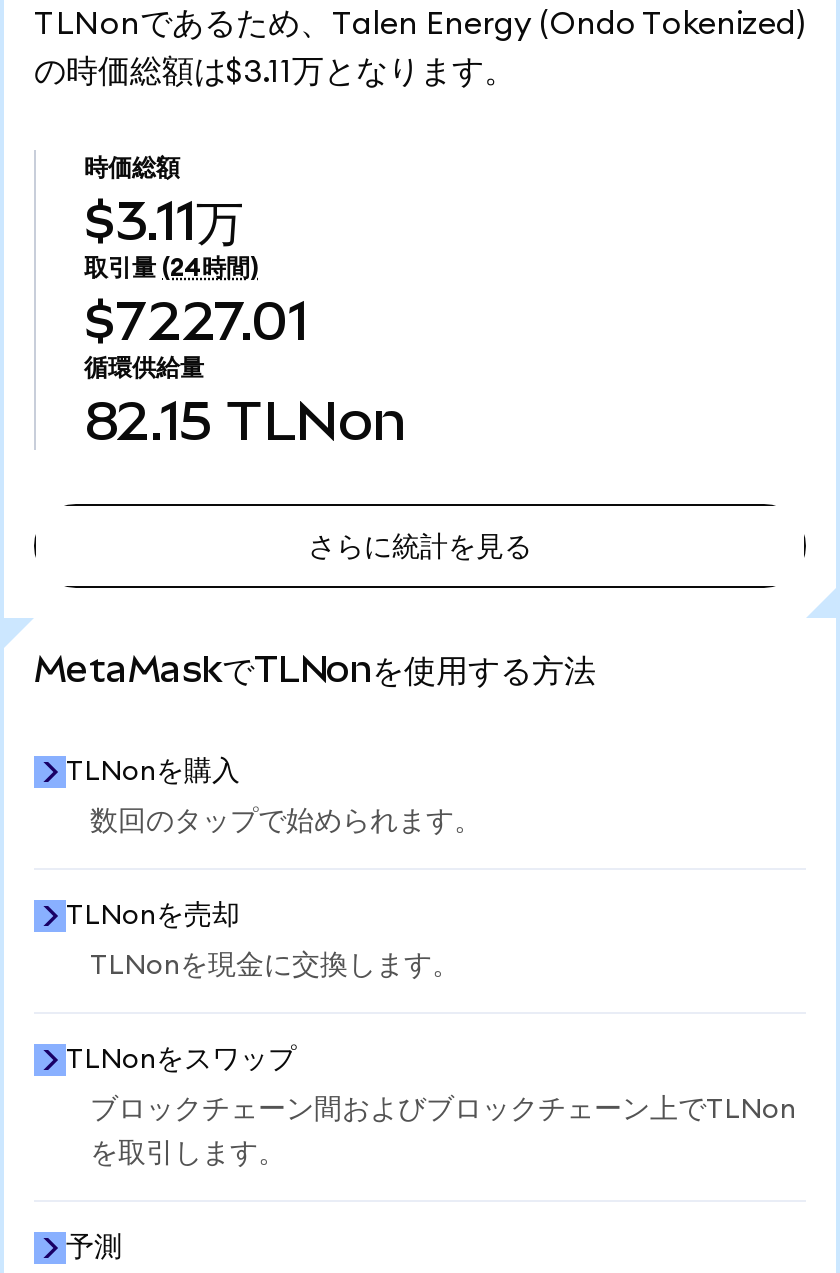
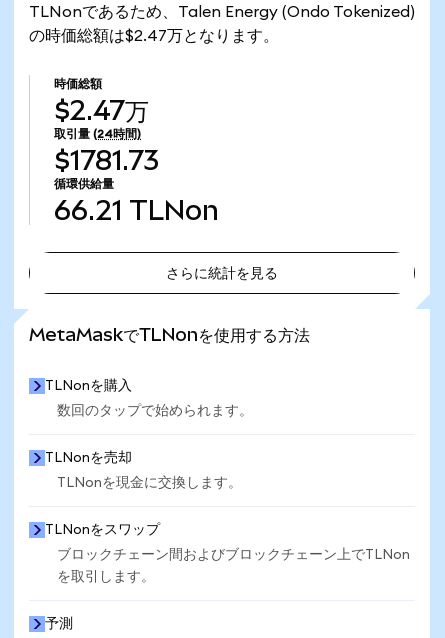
[34,56,516,88] の時価総額は$3.11万となります。 -> [29,28,279,44] の時価総額は$2.47万となります。
[84,190,244,252] $3.11万 -> [54,95,149,126] $2.47万
[84,290,308,352] $7227.01 -> [54,145,159,176] $1781.73
[84,390,406,452] 82.15 TLNon -> [54,195,219,226] 66.21 TLNon

